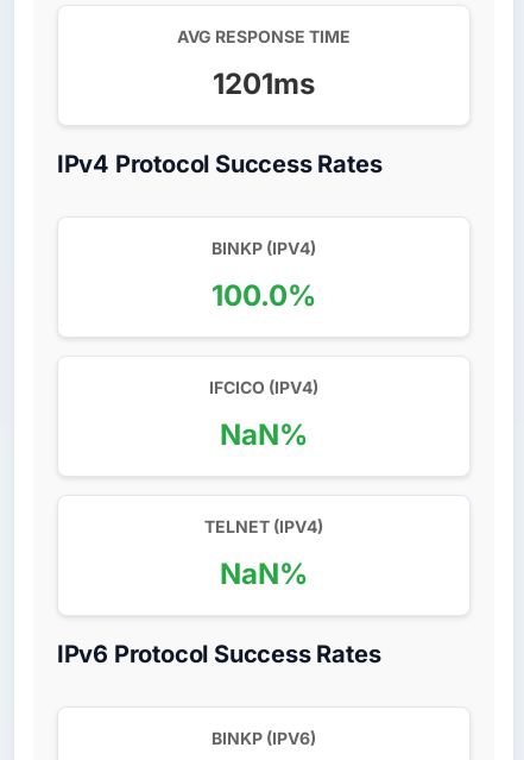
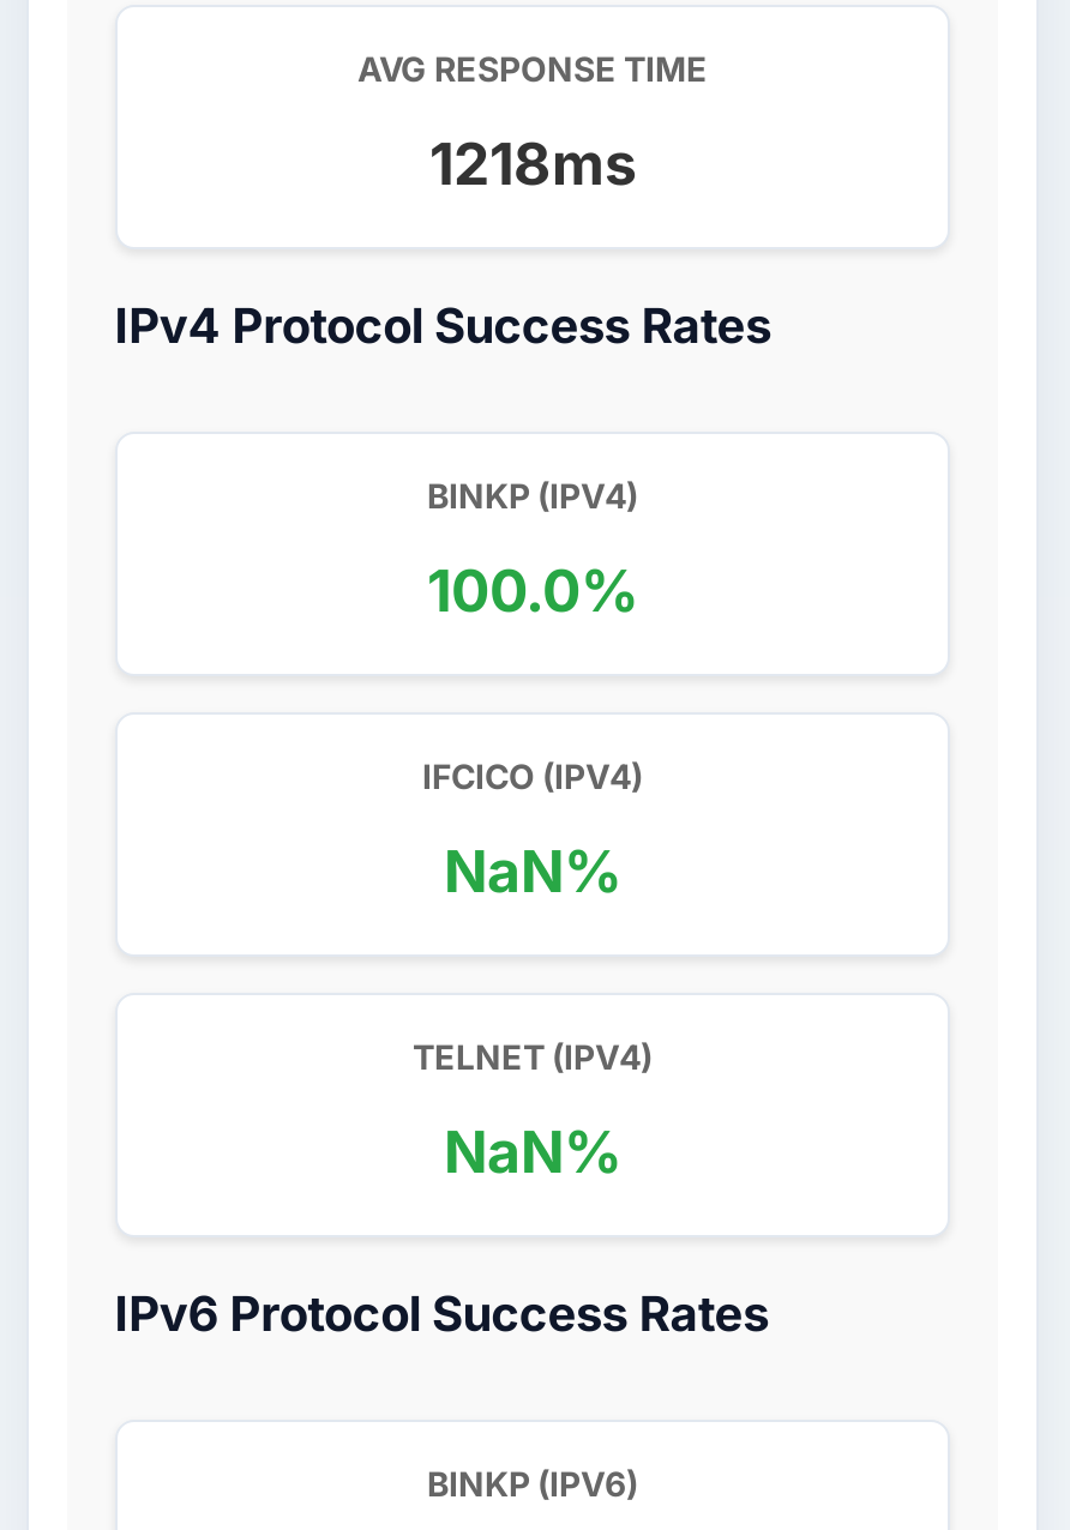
[213,67,315,101] 1201ms -> [429,130,636,200] 1218ms

